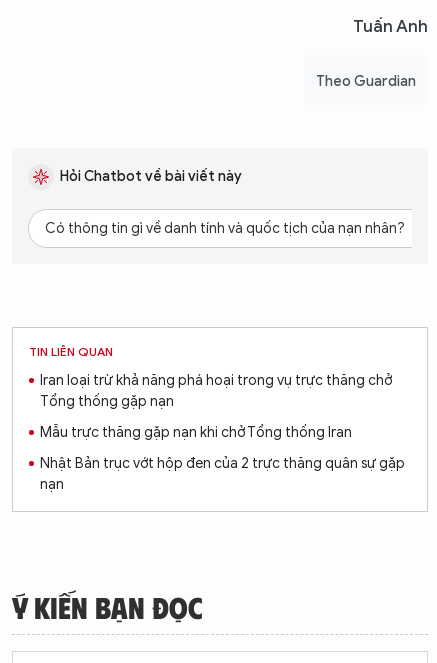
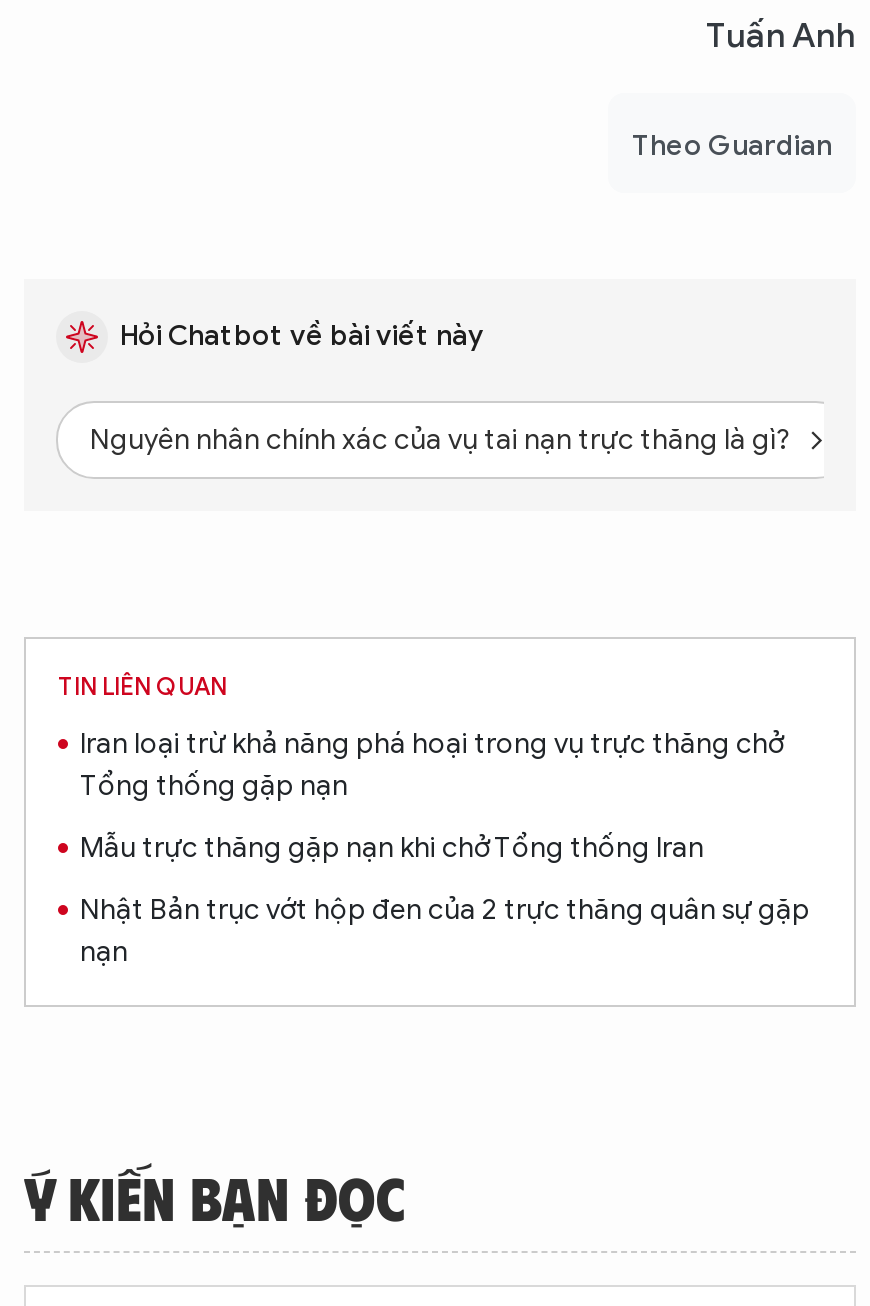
[45,220,405,237] Có thông tin gì về danh tính và quốc tịch của nạn nhân? -> [90,423,792,457] Nguyên nhân chính xác của vụ tai nạn trực thăng là gì?

